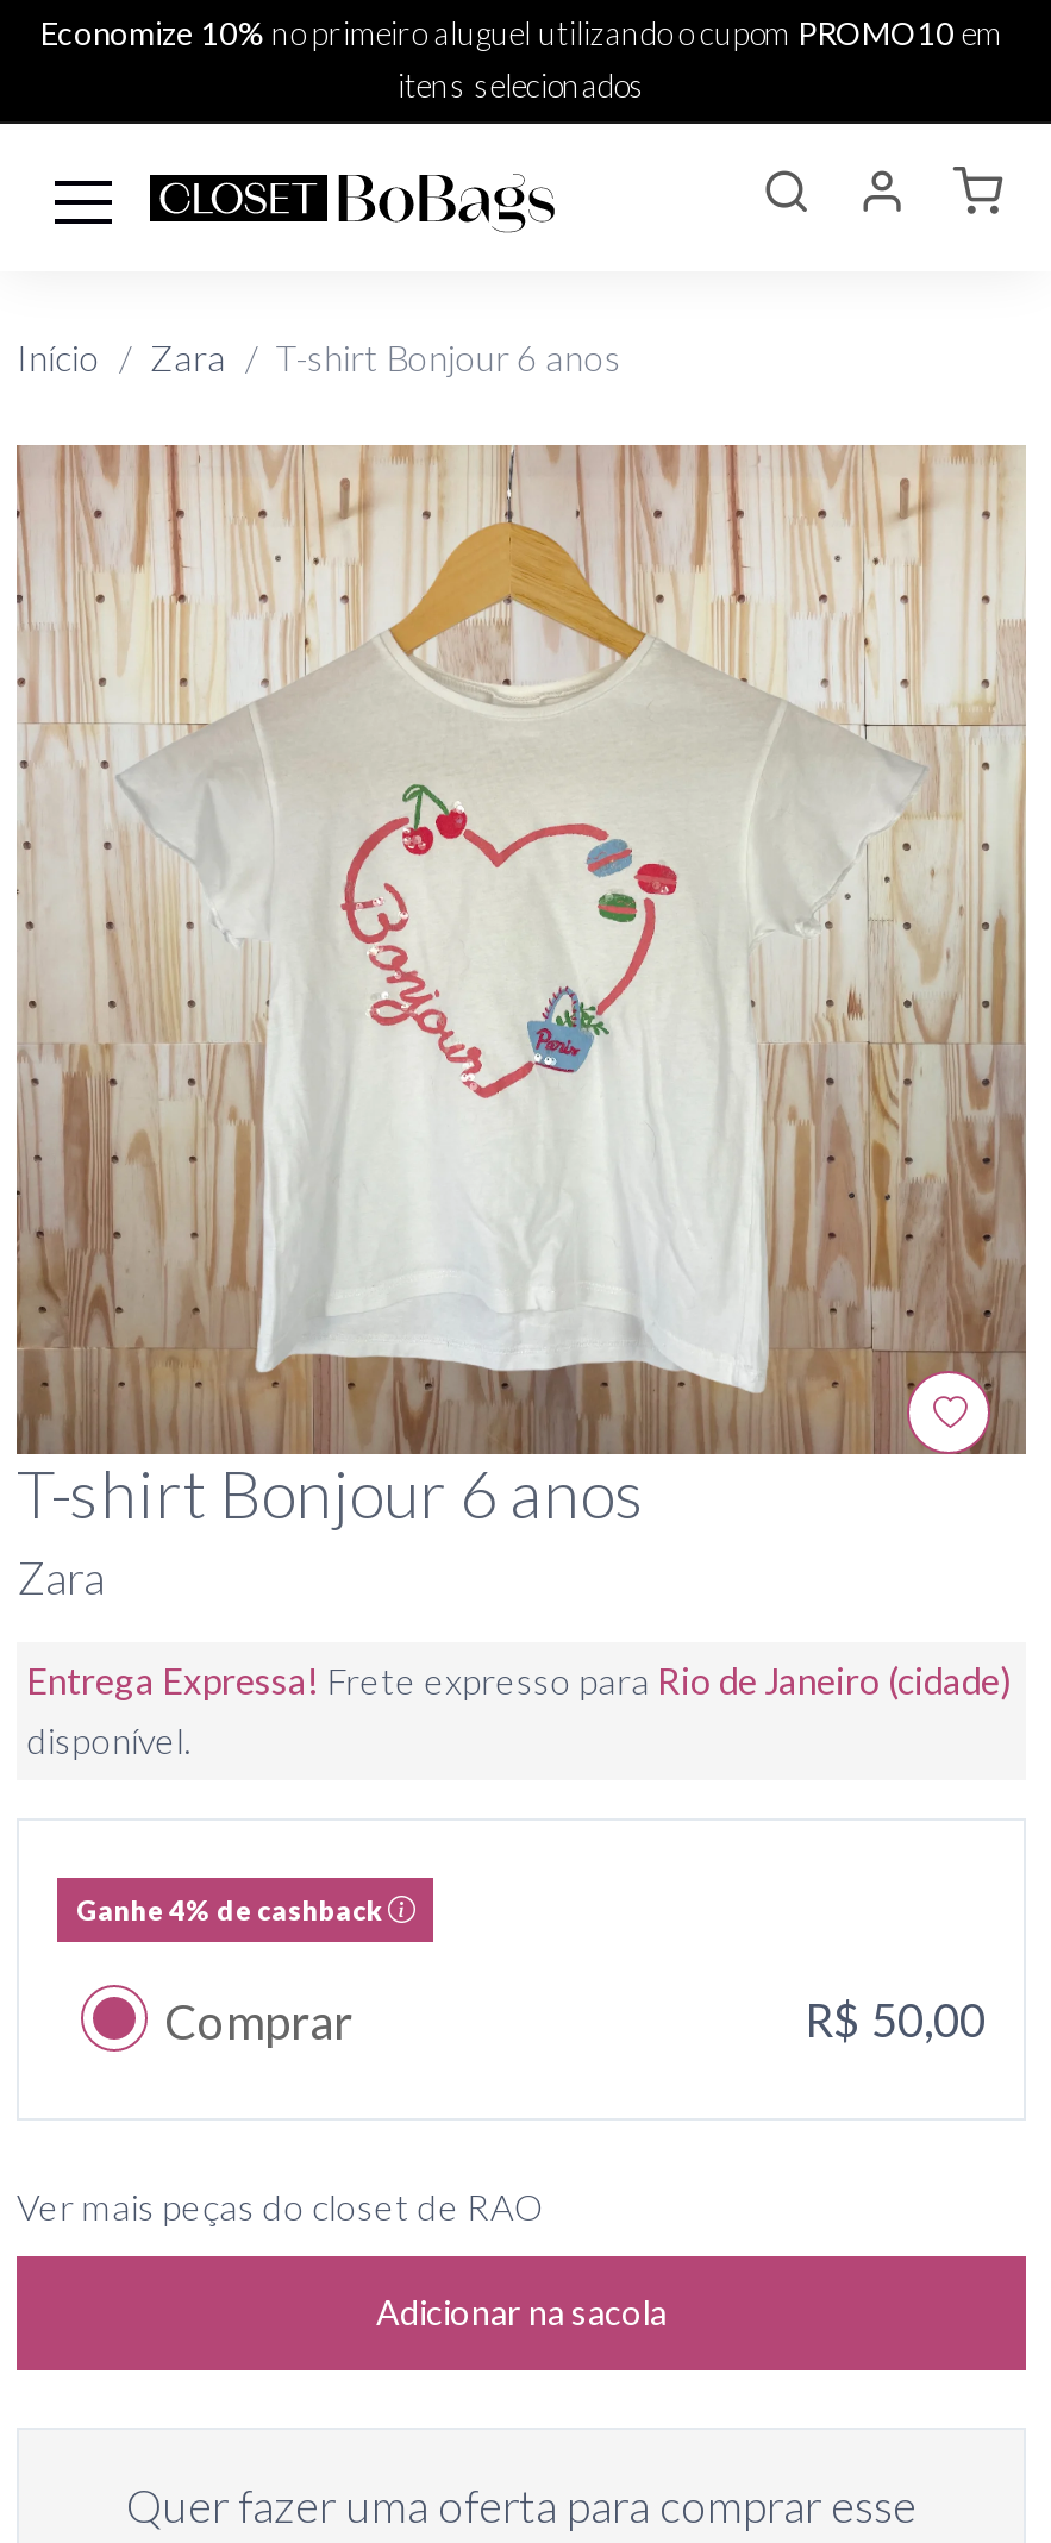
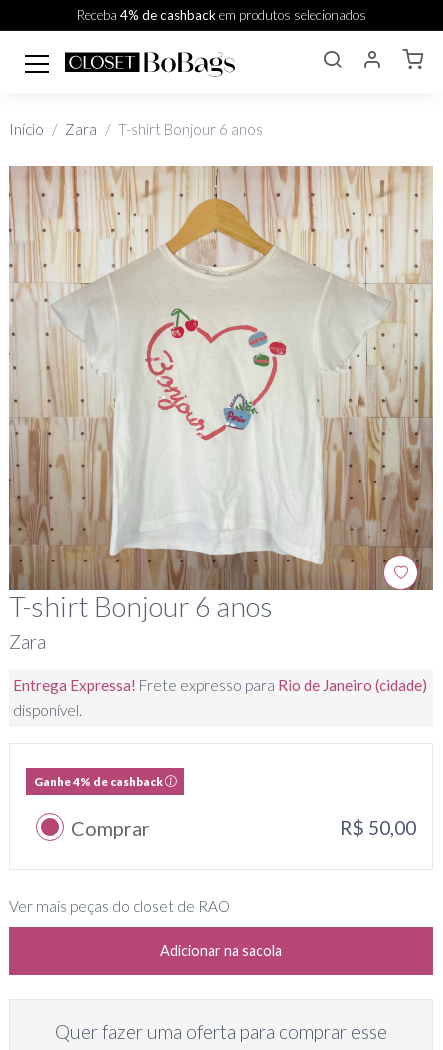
[40,14,1002,105] Economize 10% no primeiro aluguel utilizando o cupom PROMO10 em | itens selecionados -> [76,7,365,23] Receba 4% de cashback em produtos selecionados

